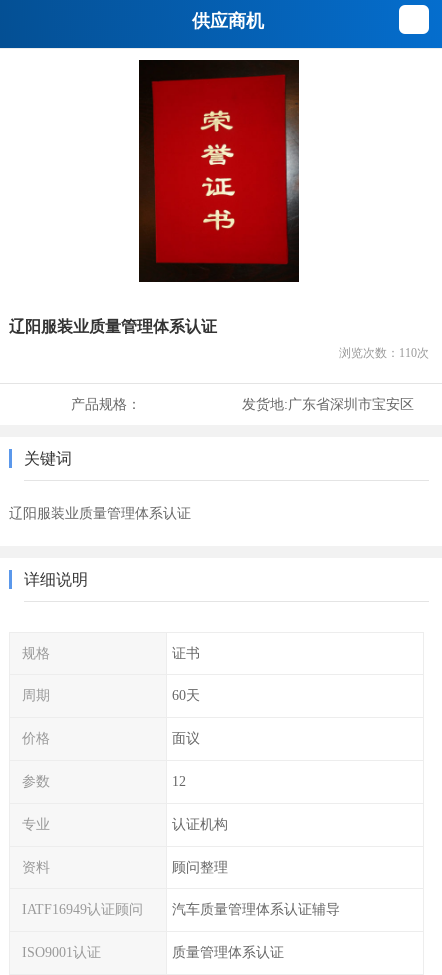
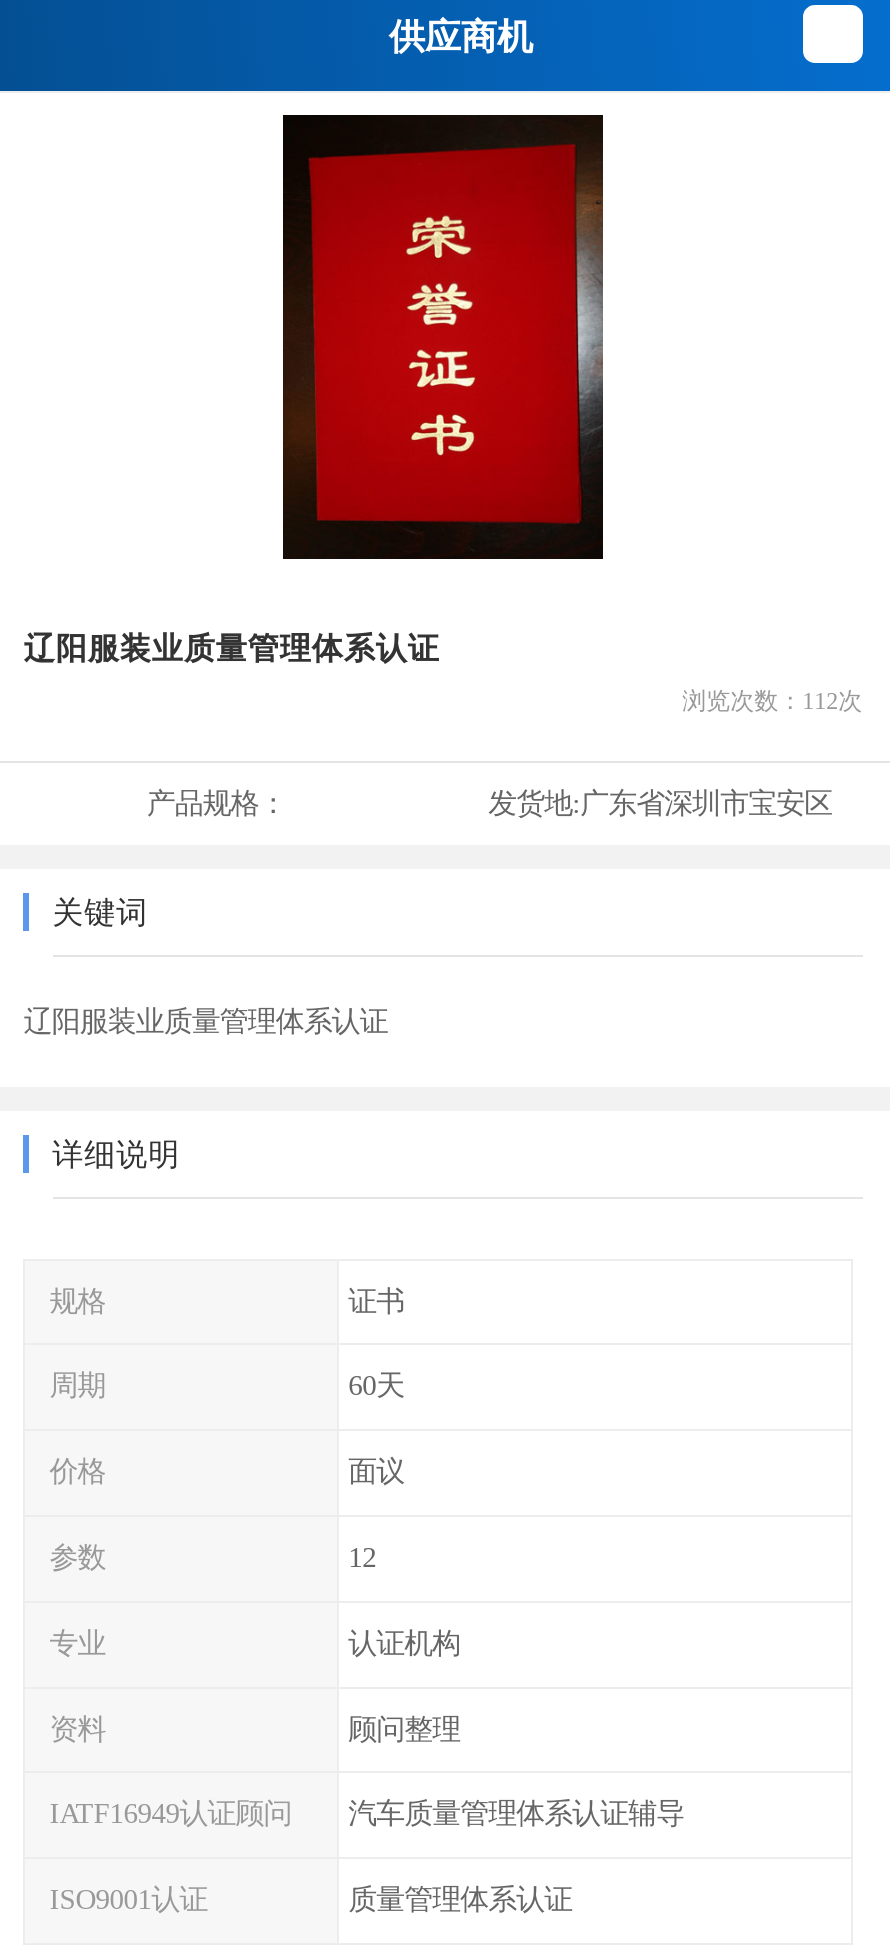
[339,346,429,360] 浏览次数：110次 -> [682,686,862,714] 浏览次数：112次

